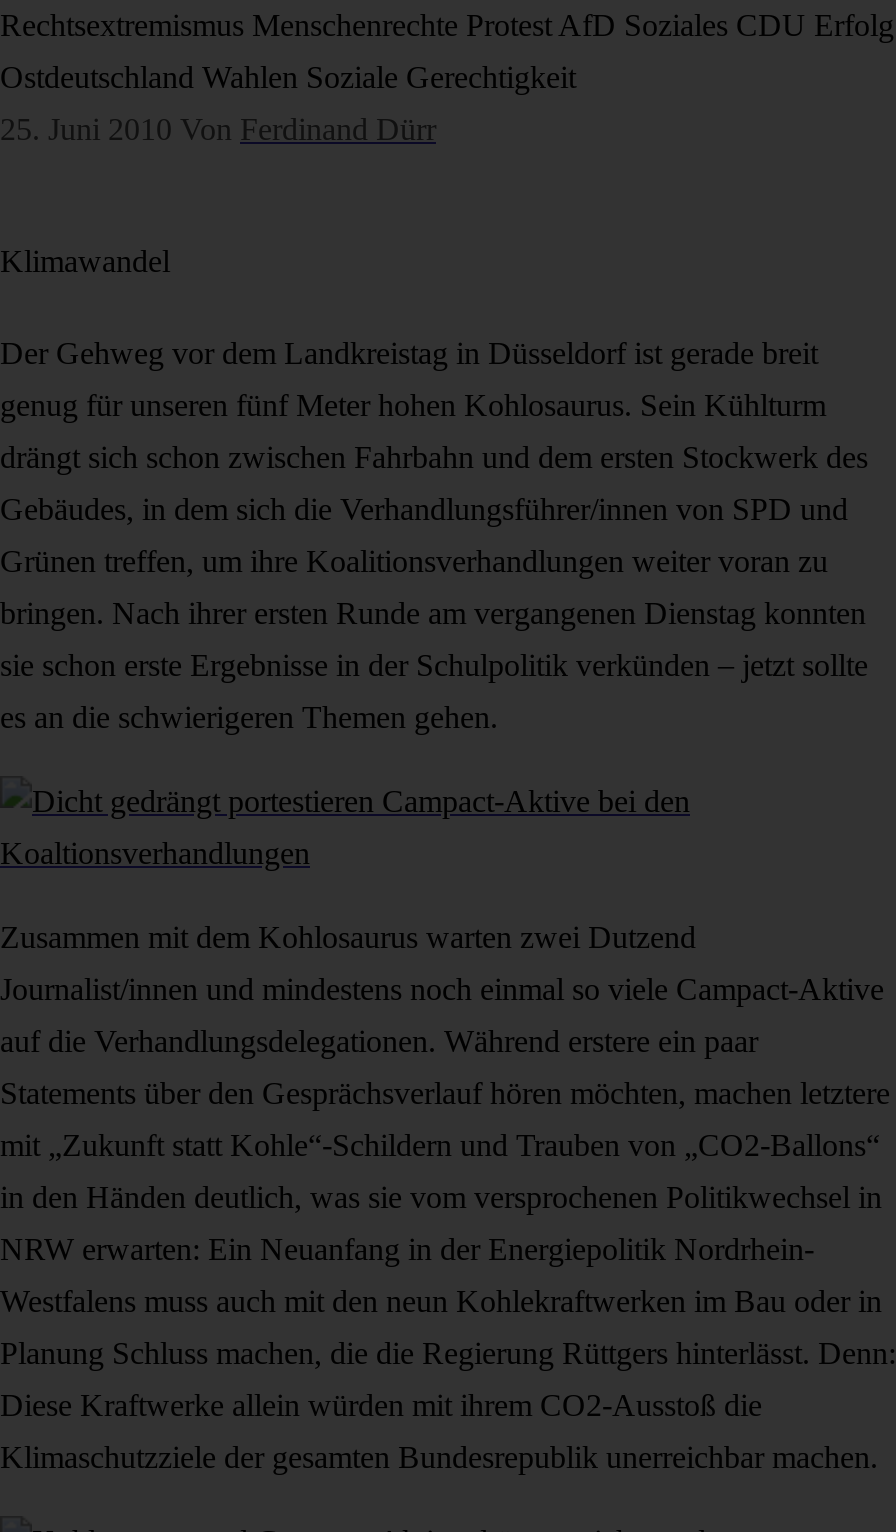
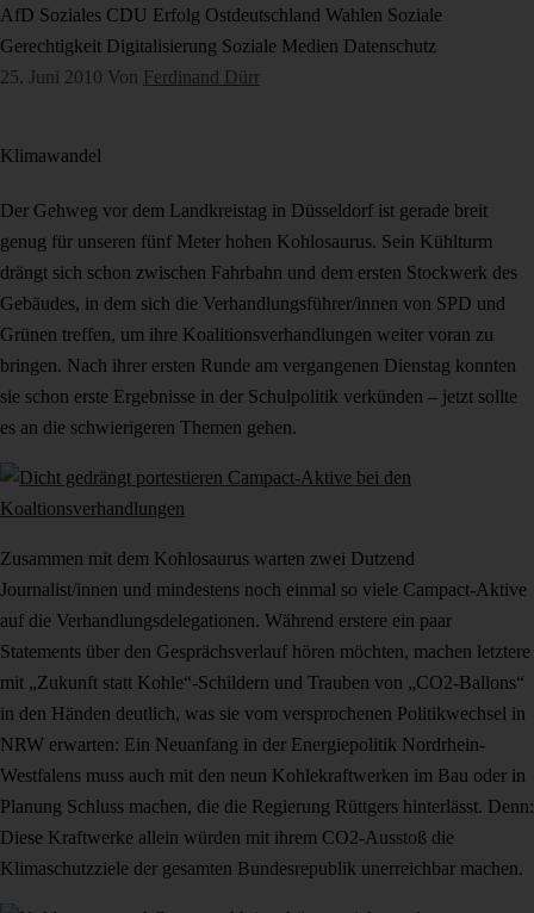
[0,8,894,42] Rechtsextremismus Menschenrechte Protest AfD Soziales CDU Erfolg -> [0,5,442,25] AfD Soziales CDU Erfolg Ostdeutschland Wahlen Soziale
[0,60,576,94] Ostdeutschland Wahlen Soziale Gerechtigkeit -> [0,36,436,56] Gerechtigkeit Digitalisierung Soziale Medien Datenschutz

